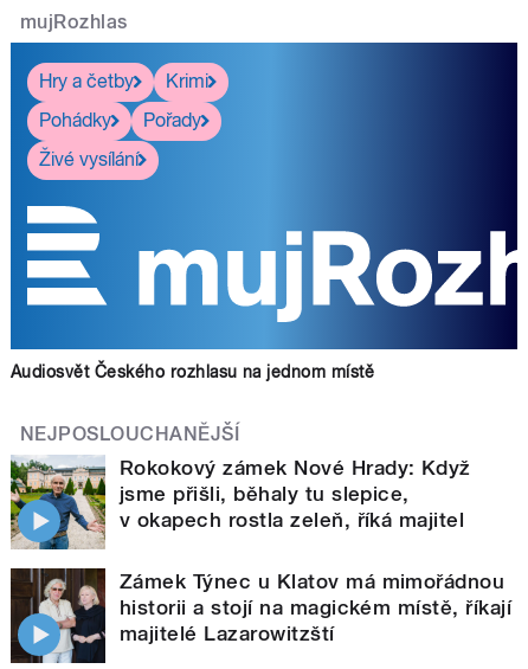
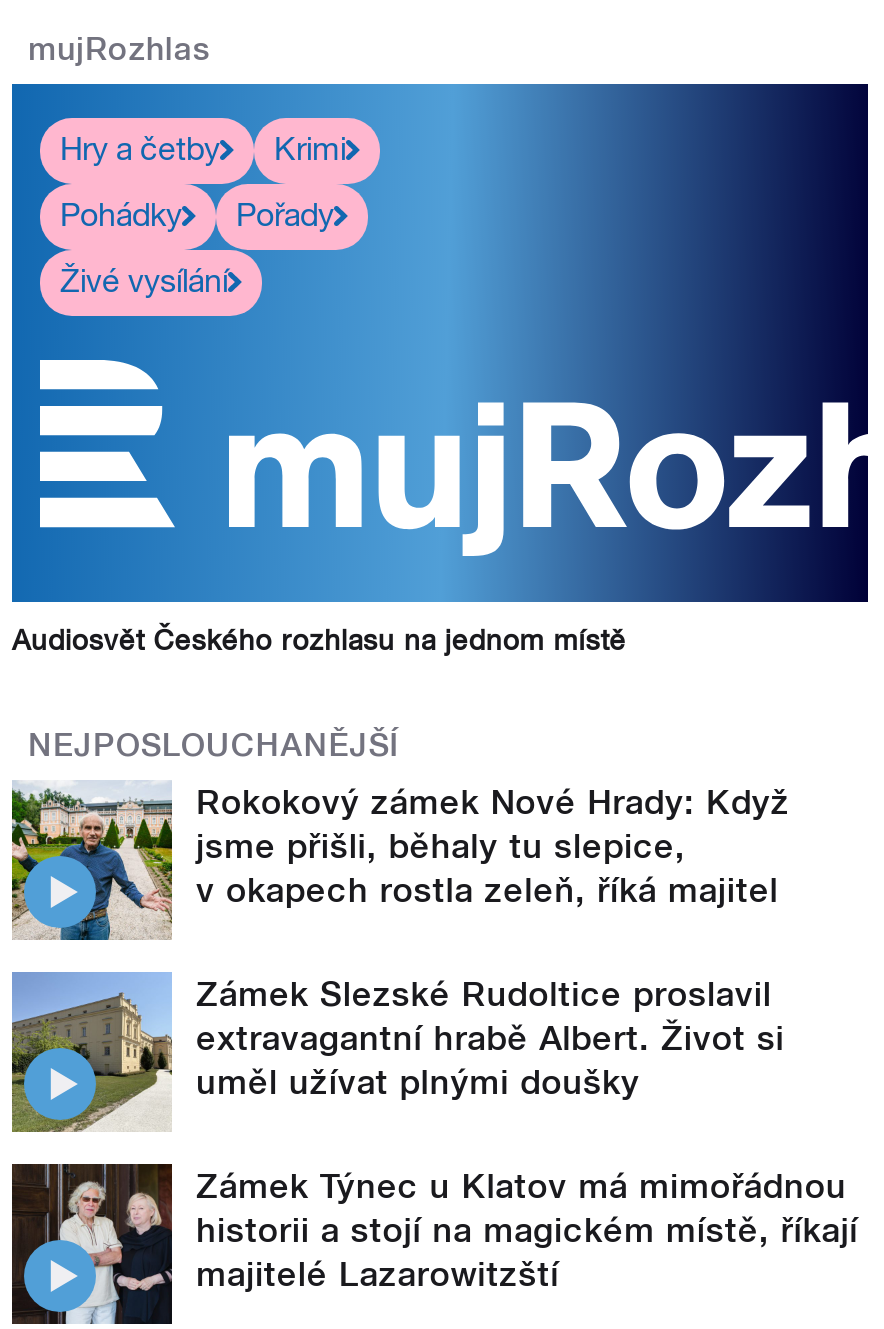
none -> [12,972,785,1132] [image] | Zámek Slezské Rudoltice proslavil | extravagantní hrabě Albert. Život si | uměl užívat plnými doušky

